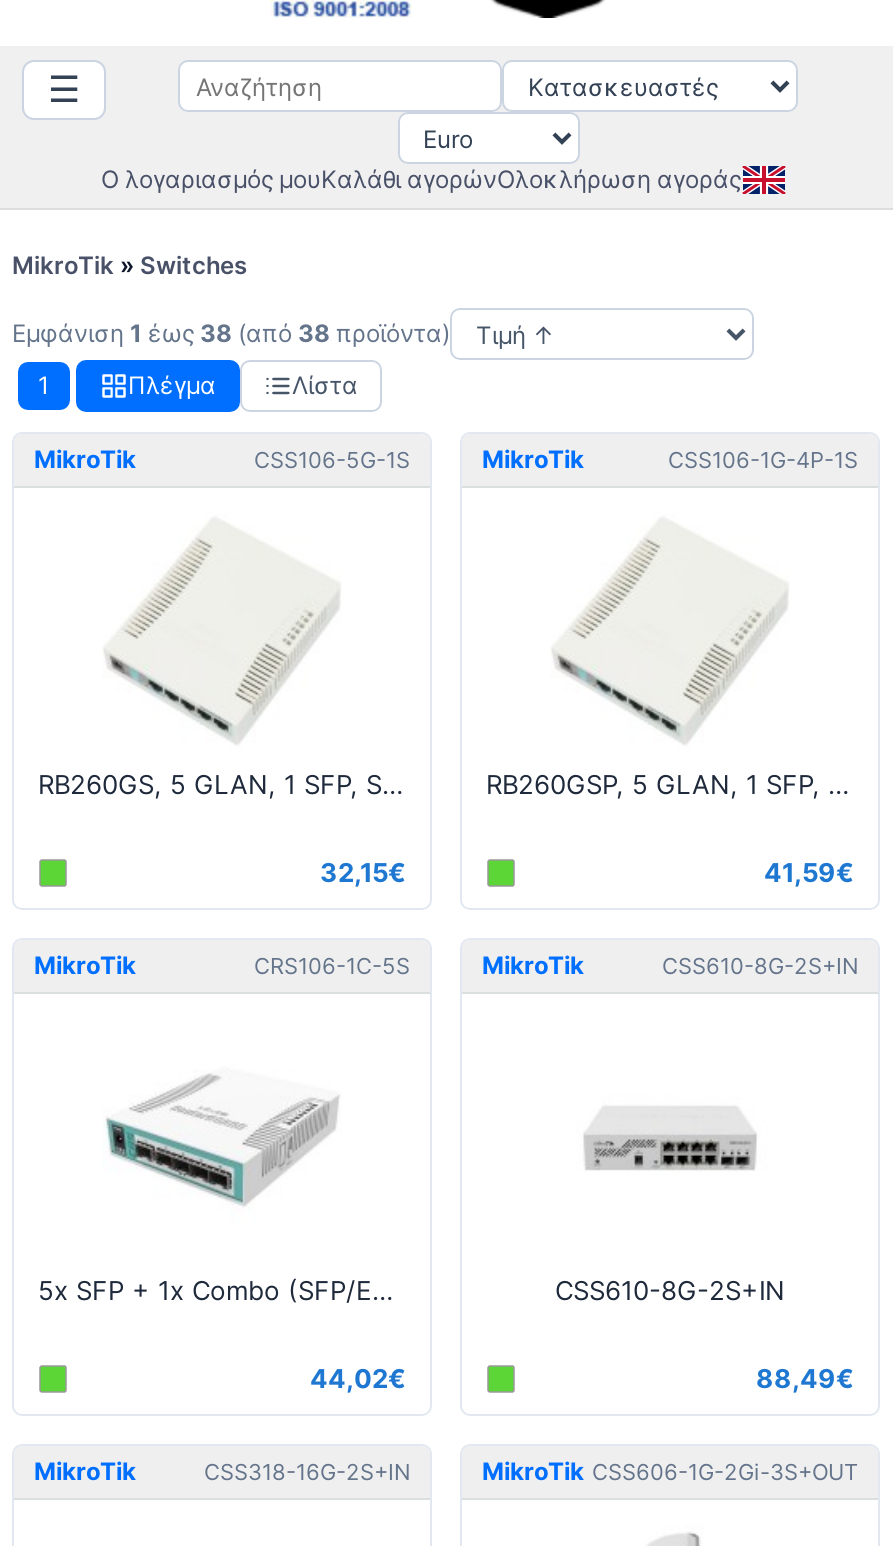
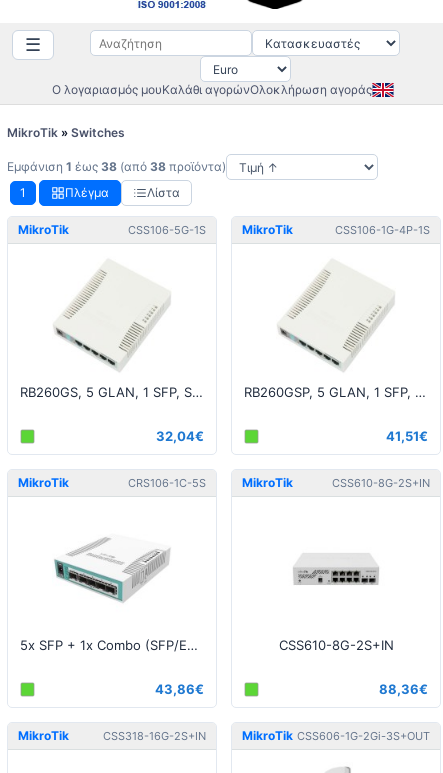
[320,856,406,888] 32,15€ -> [156,428,204,444] 32,04€
[764,856,854,888] 41,59€ -> [386,428,428,444] 41,51€
[310,1362,406,1394] 44,02€ -> [155,681,204,697] 43,86€
[756,1362,854,1394] 88,49€ -> [379,681,428,697] 88,36€

